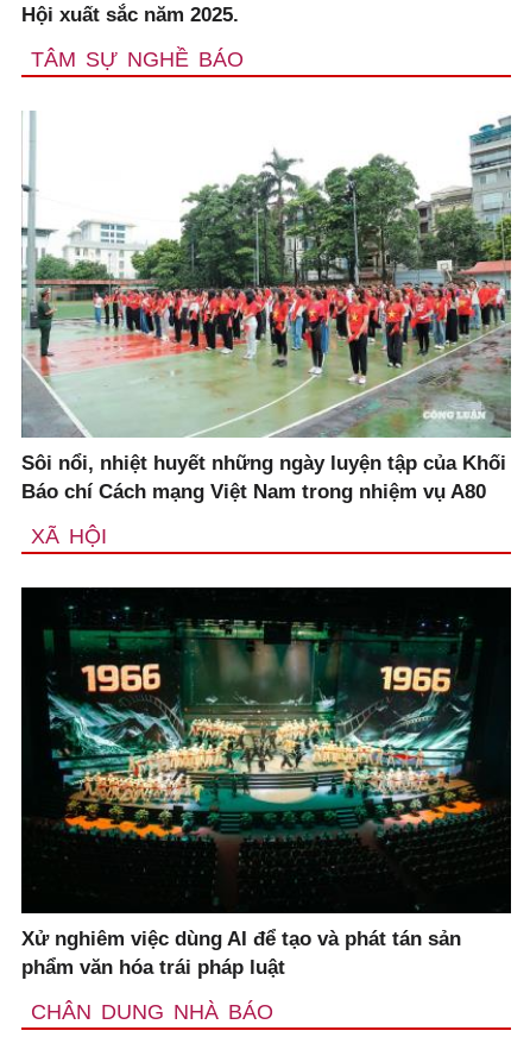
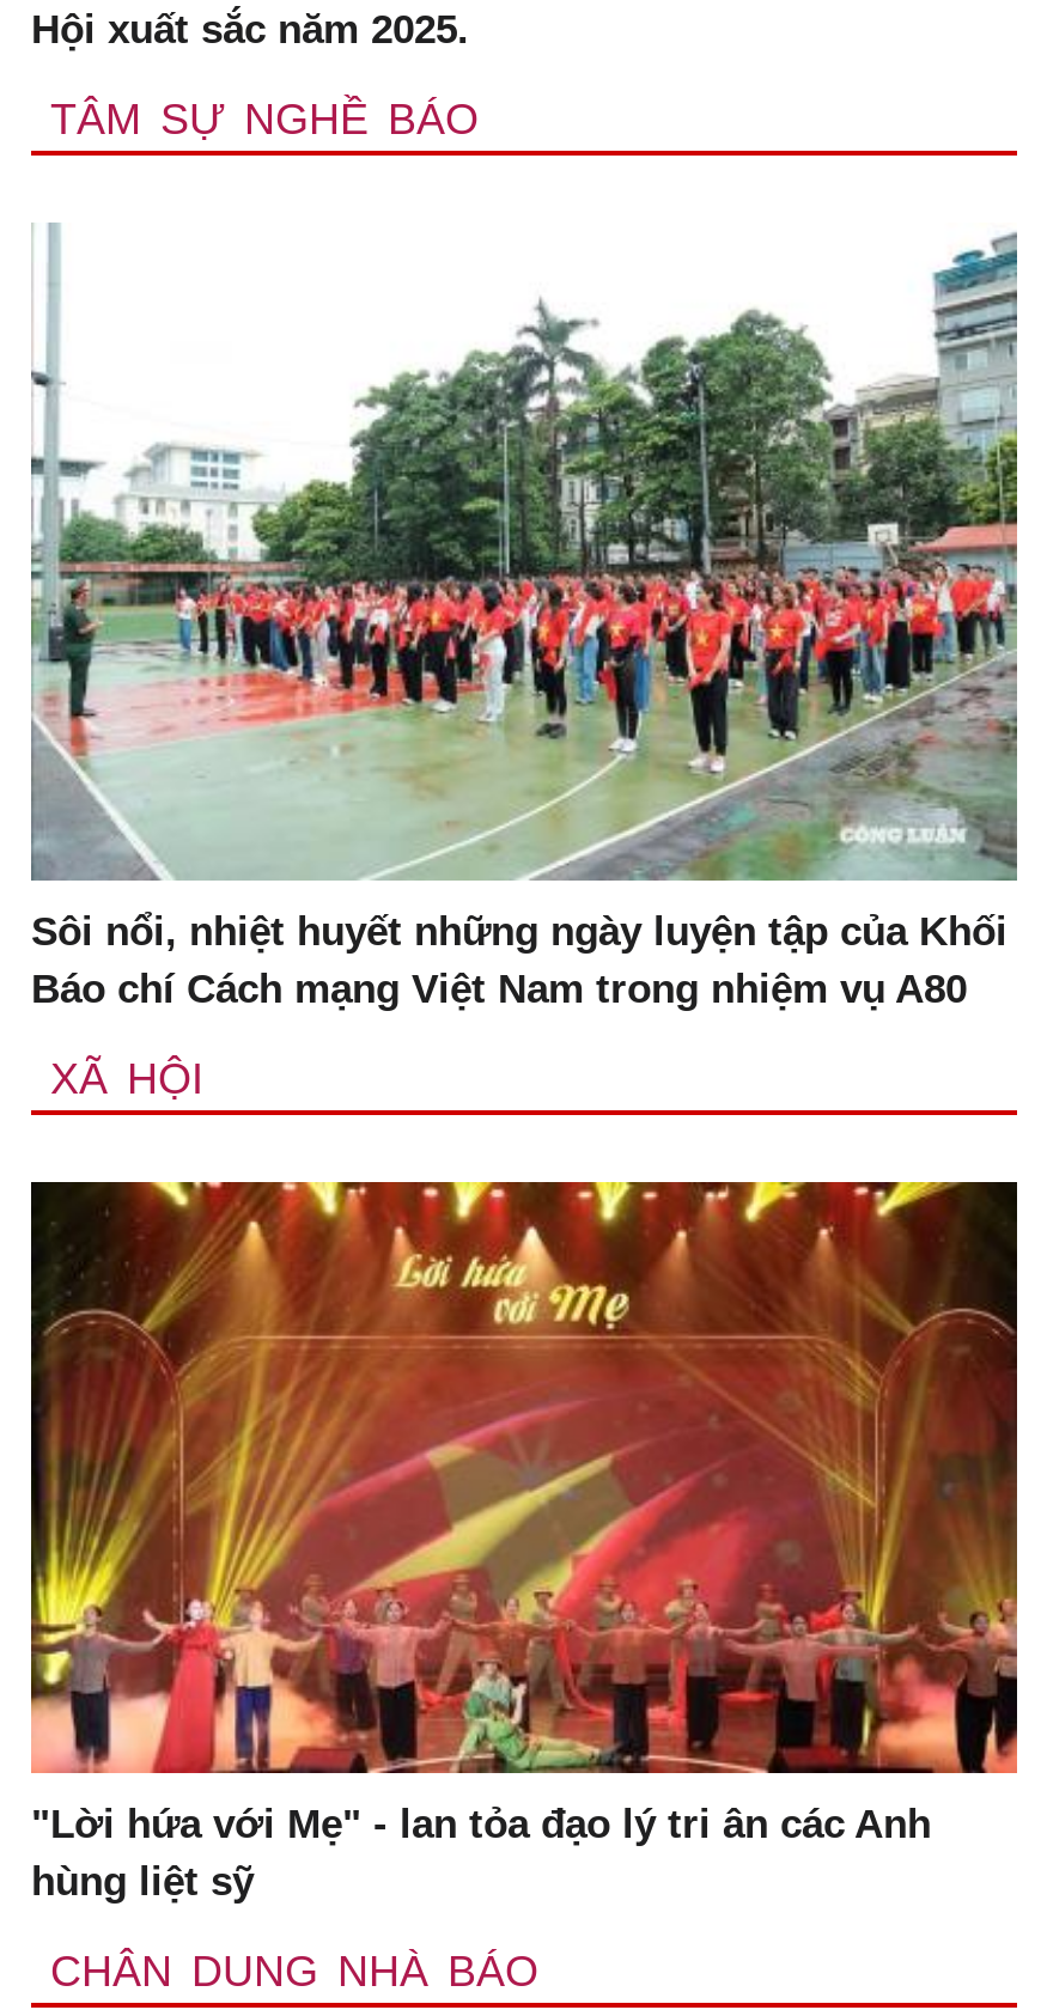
[20,586,512,979] [image] | Xử nghiêm việc dùng AI để tạo và phát tán sản | phẩm văn hóa trái pháp luật -> [29,1180,1019,1905] [image] | "Lời hứa với Mẹ" - lan tỏa đạo lý tri ân các Anh | hùng liệt sỹ

